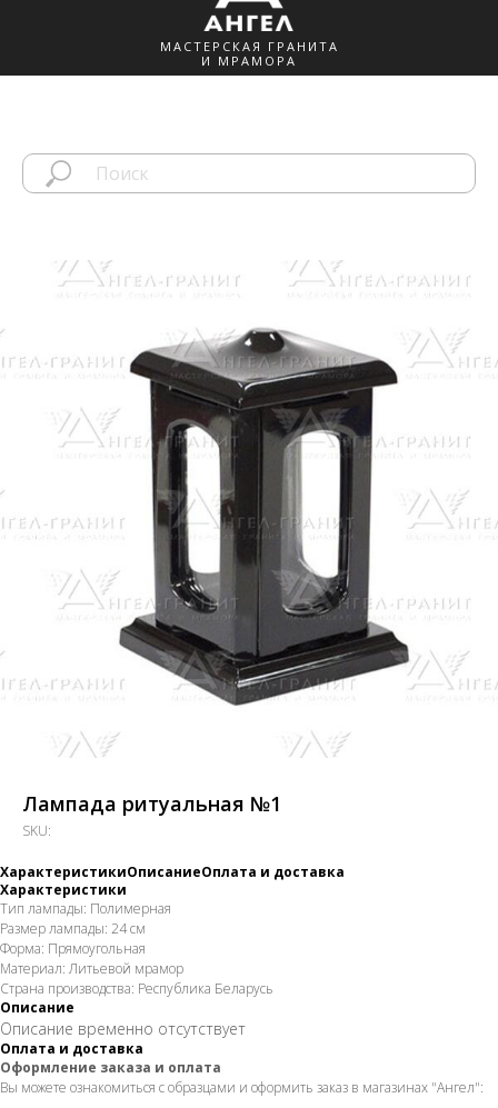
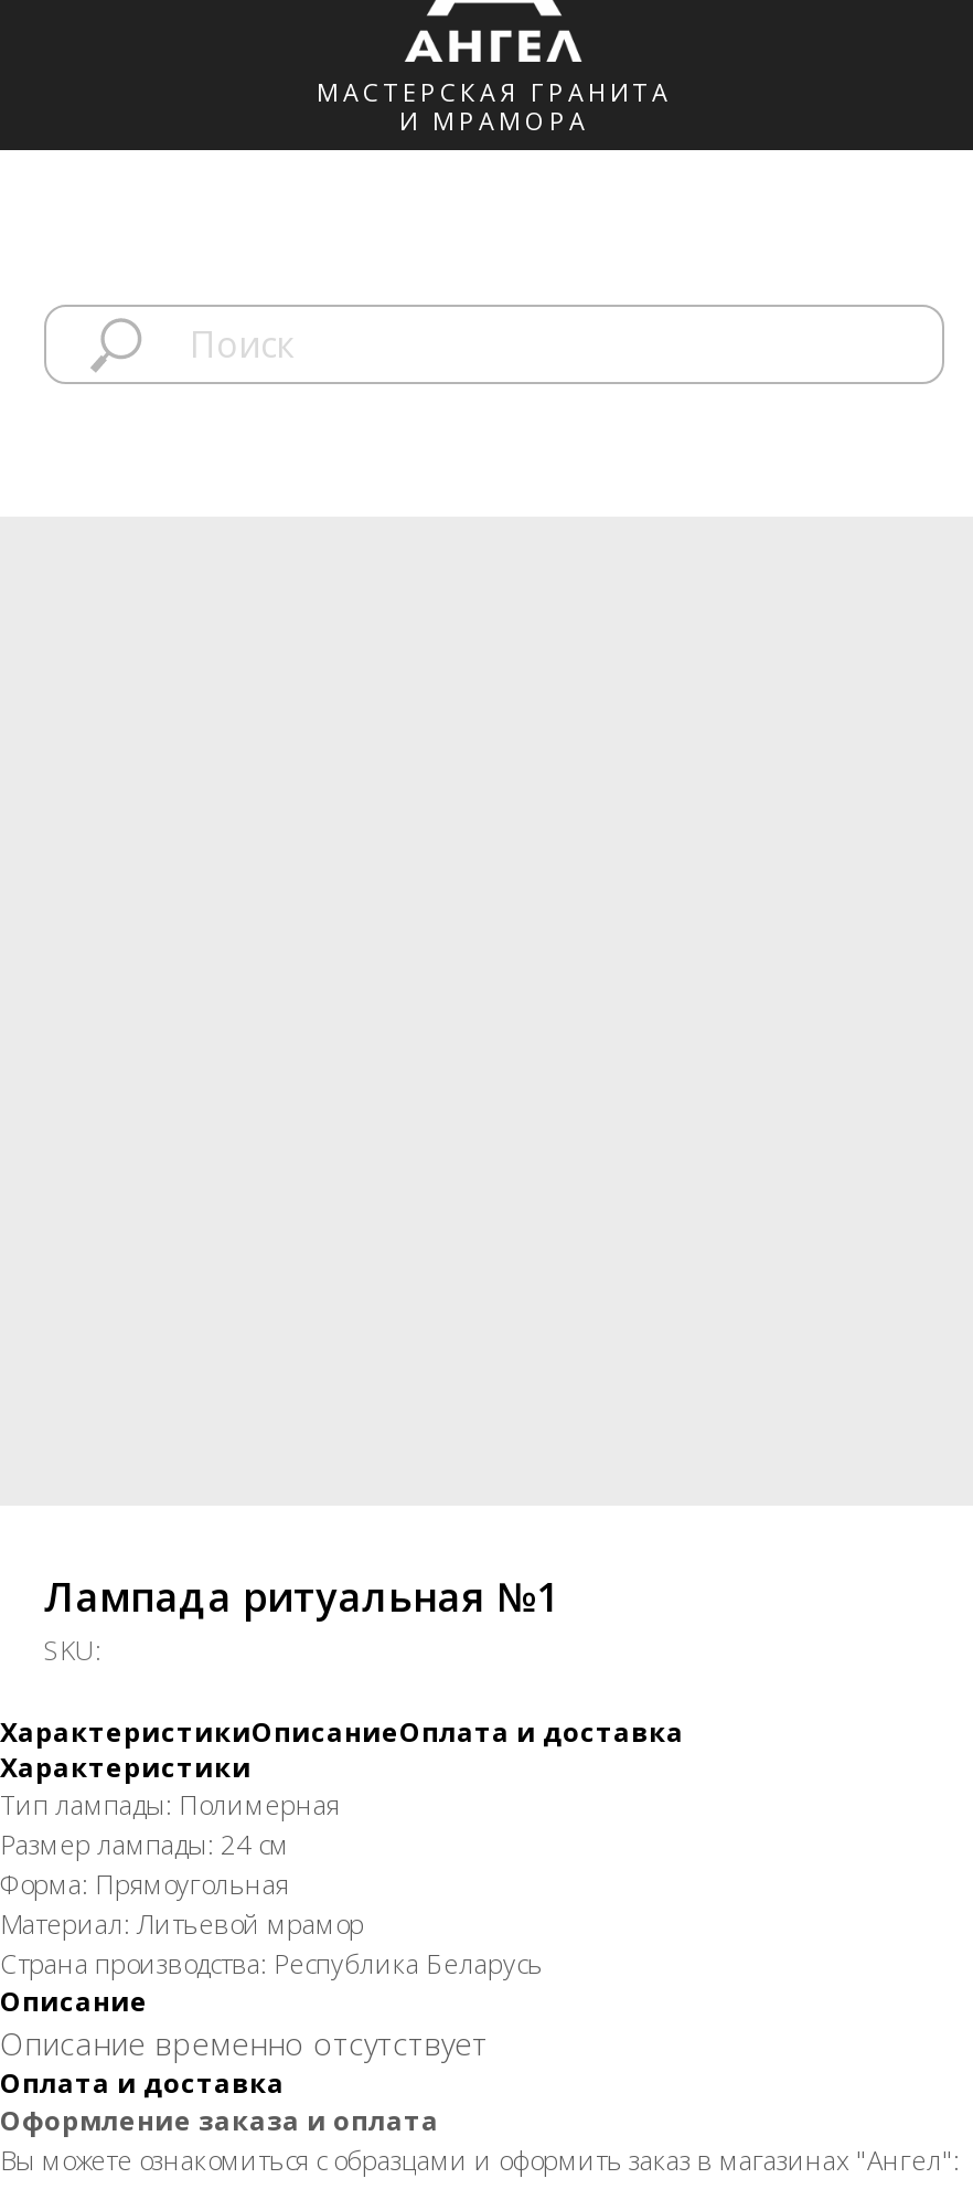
[119,328,409,706] [image] -> none

